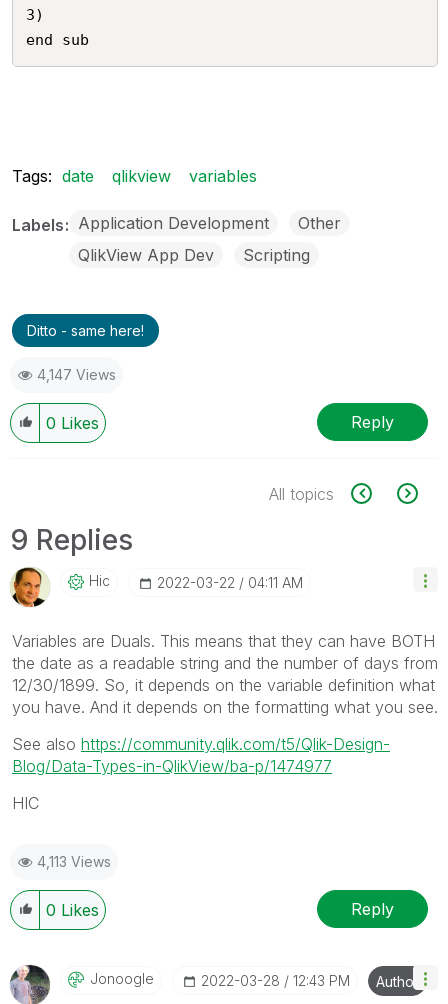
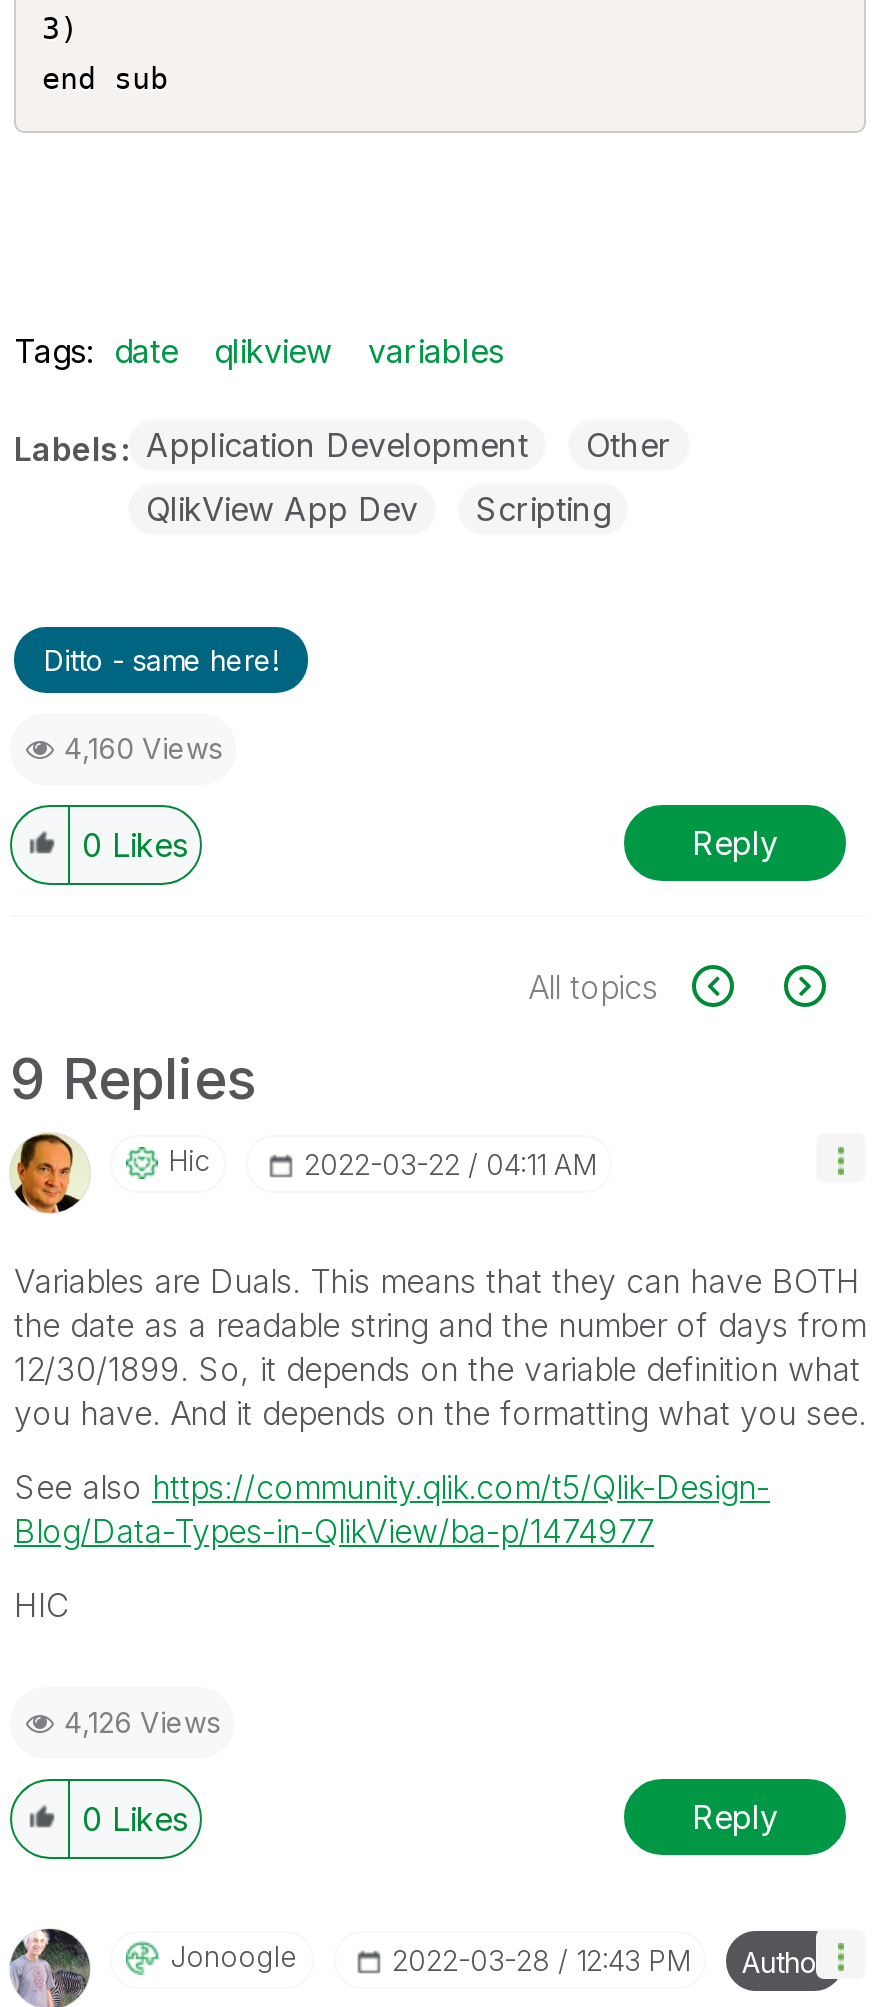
[37,366,116,383] 4,147 Views -> [64,731,222,765] 4,160 Views
[37,853,111,870] 4,113 Views -> [64,1705,220,1739] 4,126 Views

